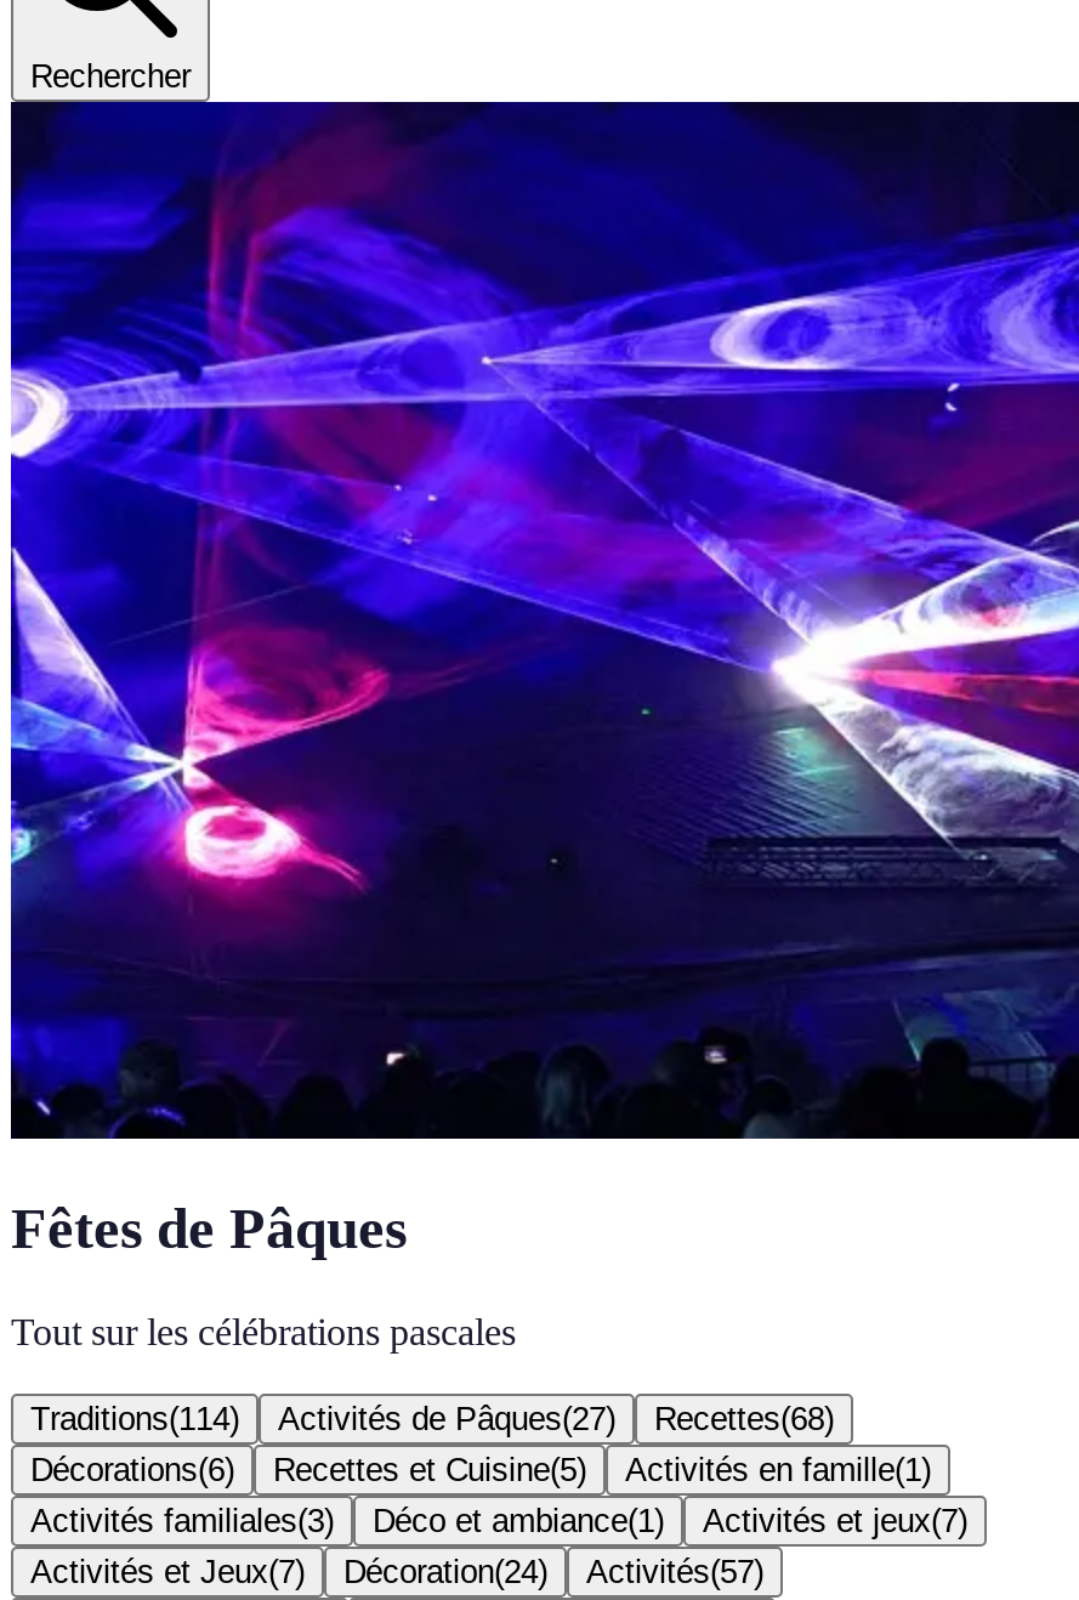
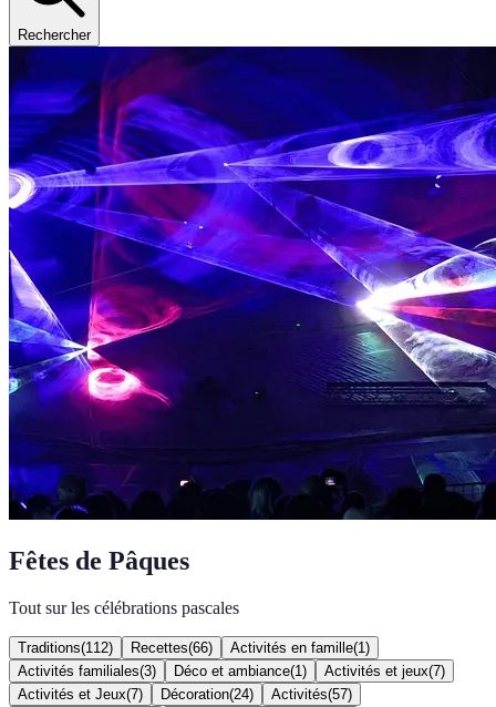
[30,1400,834,1488] Traditions(114) | Activités de Pâques(27) | Recettes(68) | Décorations(6) | Recettes et Cuisine(5) -> [18,639,213,656] Traditions(112) | Recettes(66)

